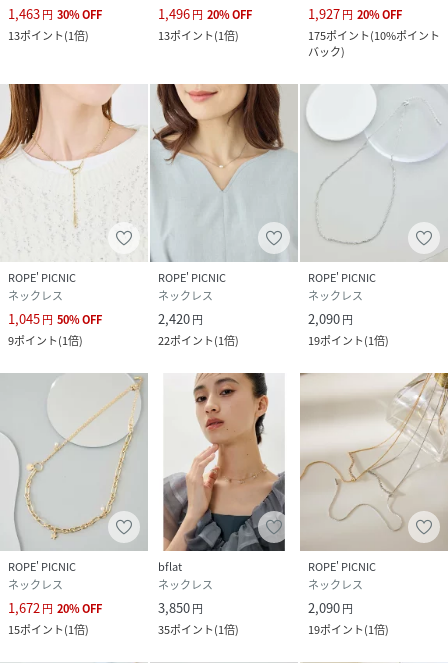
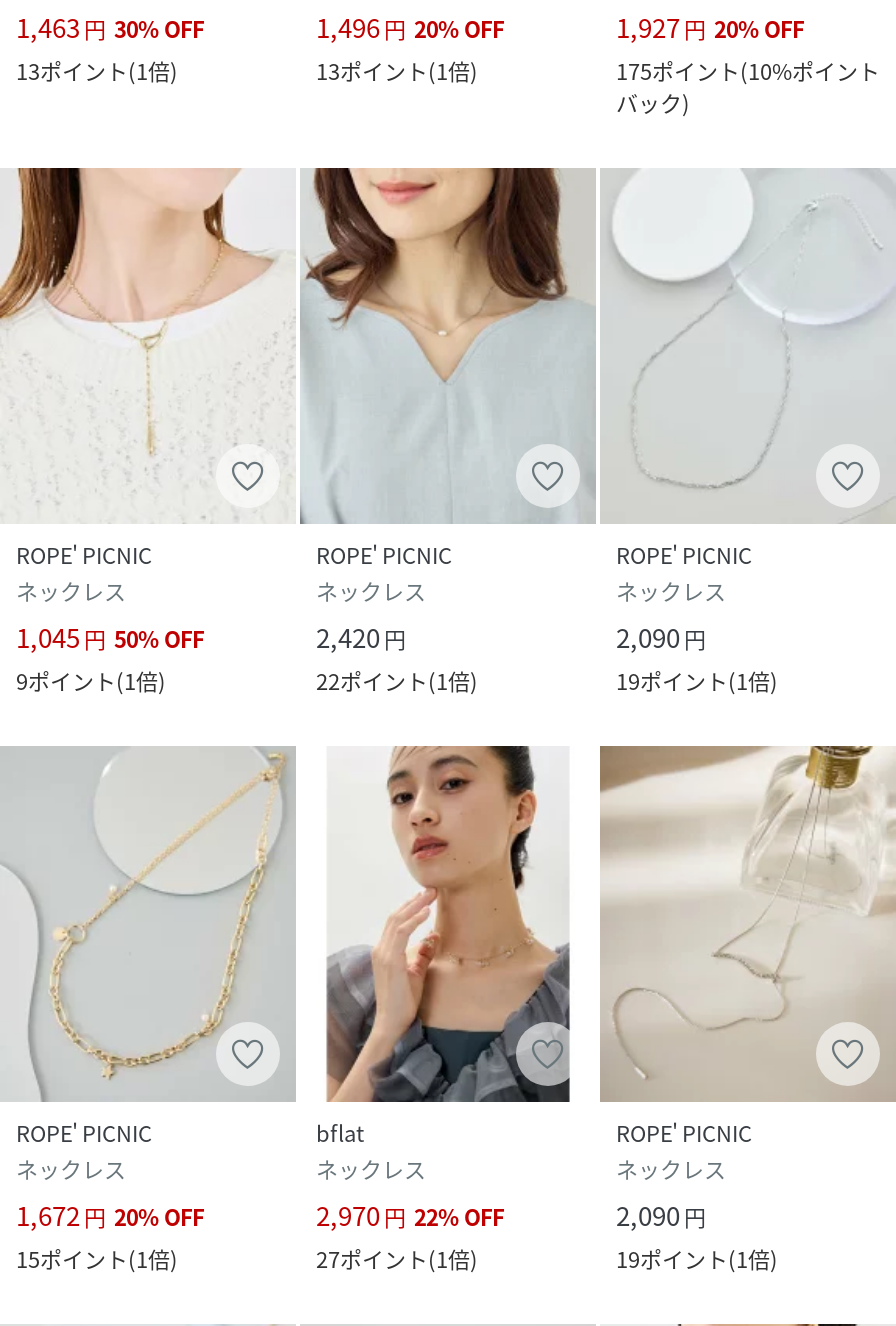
[300,372,445,531] [image] -> [600,744,890,1078] [image]
[158,597,239,637] 3,850 円 | 35ポイント(1倍) -> [316,1195,504,1275] 2,970 円 22% OFF | 27ポイント(1倍)

